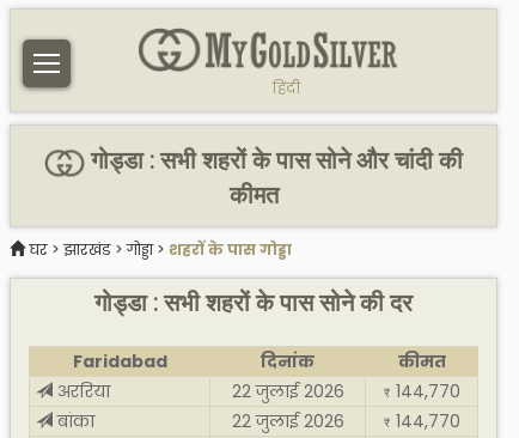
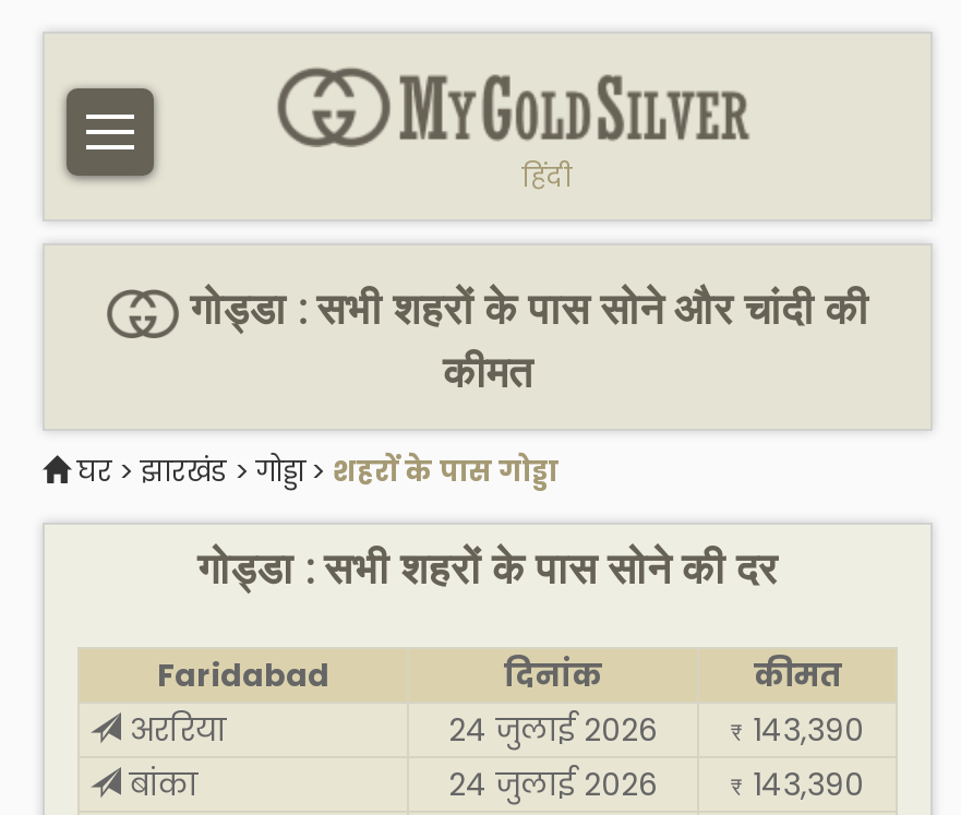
[231,379,344,403] 22 जुलाई 2026 -> [448,708,658,752] 24 जुलाई 2026
[383,379,460,403] ₹ 144,770 -> [731,708,864,752] ₹ 143,390
[231,409,344,433] 22 जुलाई 2026 -> [448,763,658,806] 24 जुलाई 2026
[383,409,460,433] ₹ 144,770 -> [731,763,864,806] ₹ 143,390

